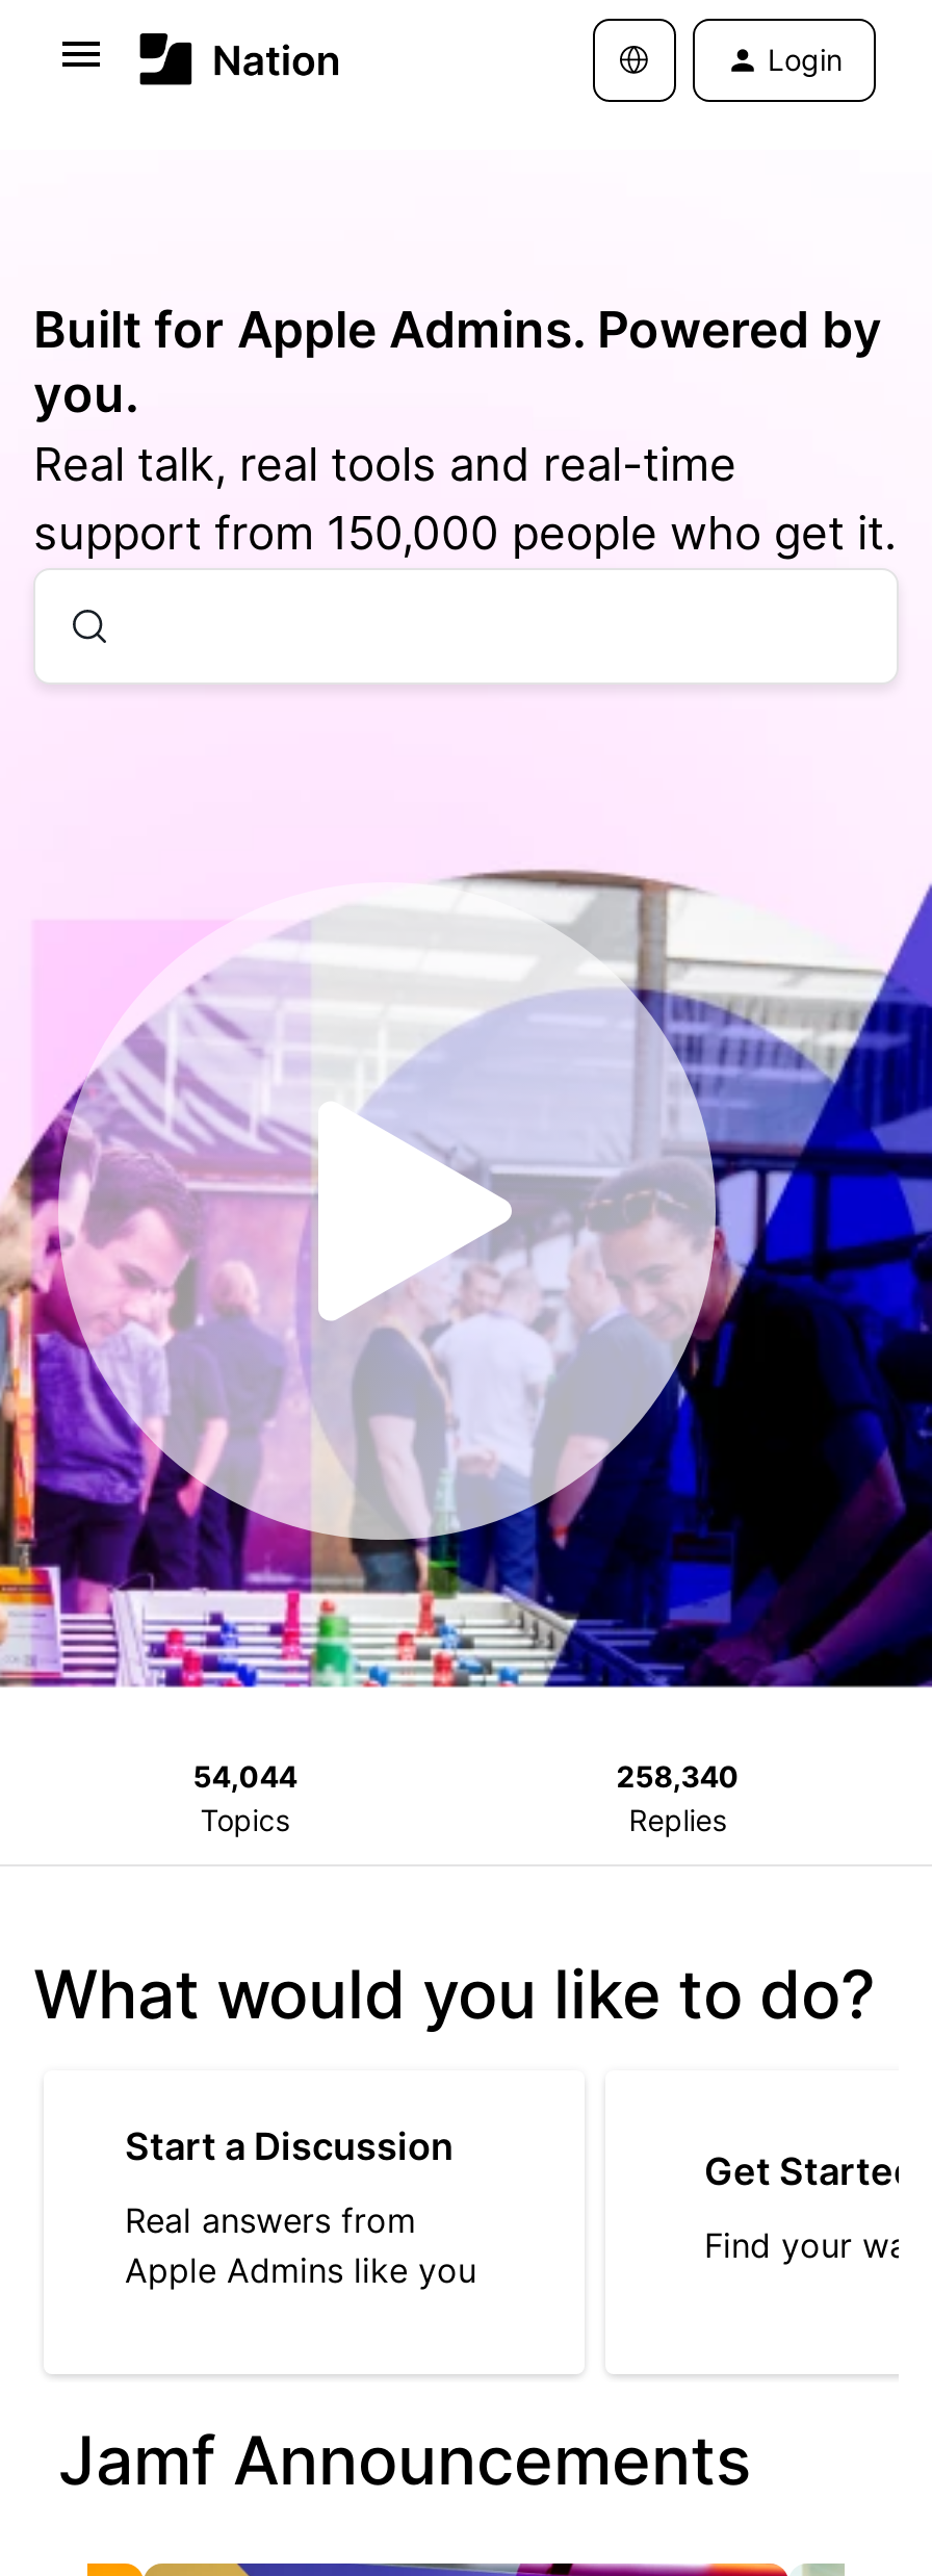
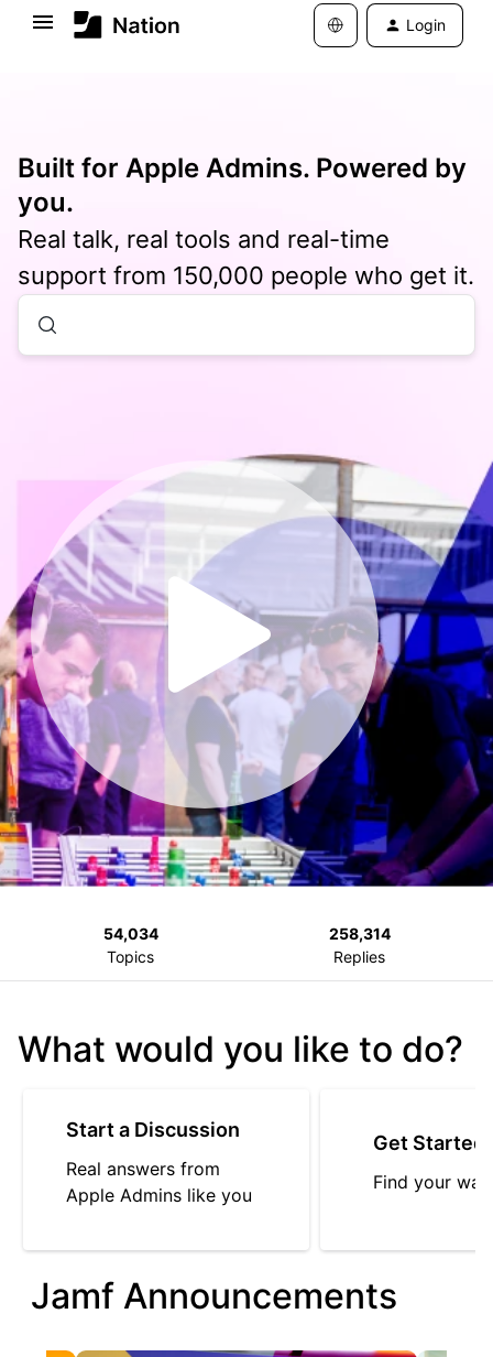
[193,1759,297,1794] 54,044 -> [103,924,158,943] 54,034
[616,1759,739,1794] 258,340 -> [328,924,390,943] 258,314

